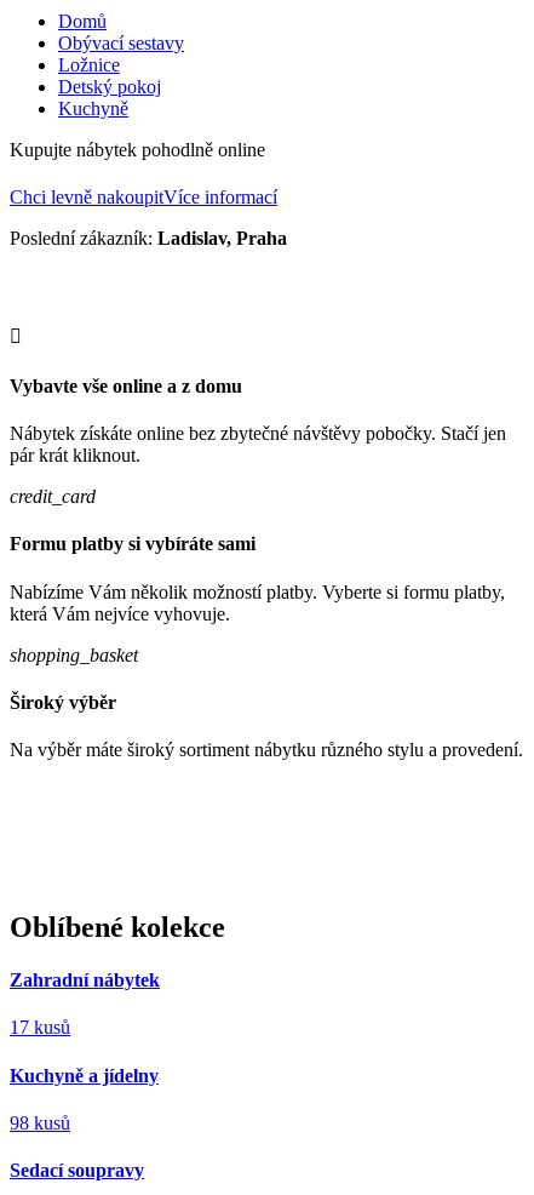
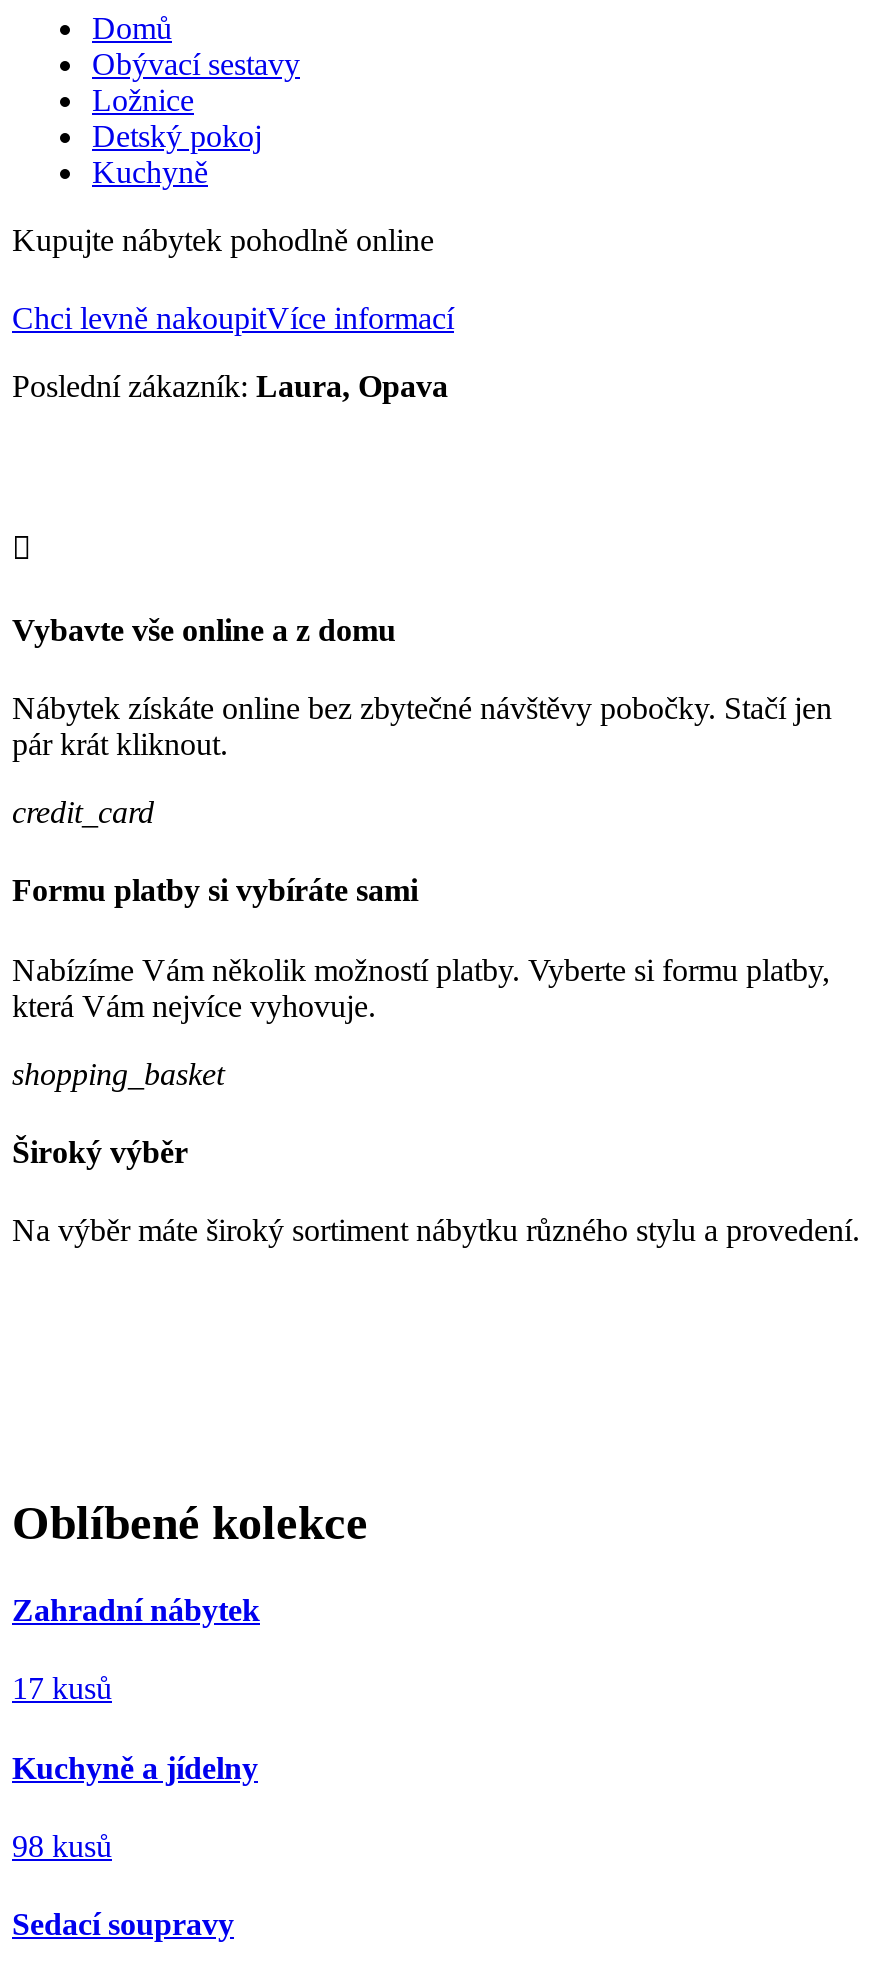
[10,228,287,249] Poslední zákazník: Ladislav, Praha -> [12,370,448,404] Poslední zákazník: Laura, Opava

